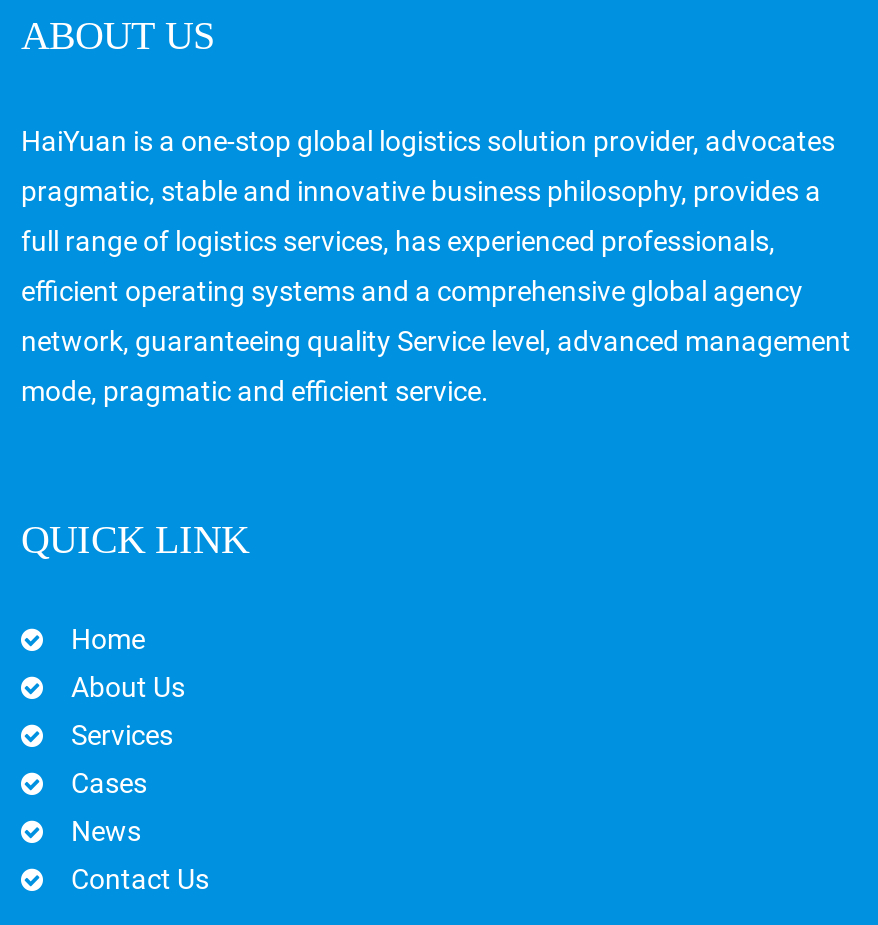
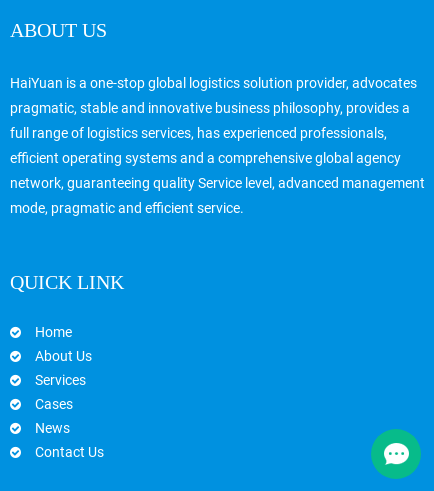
none -> [371,429,421,479] [image]

